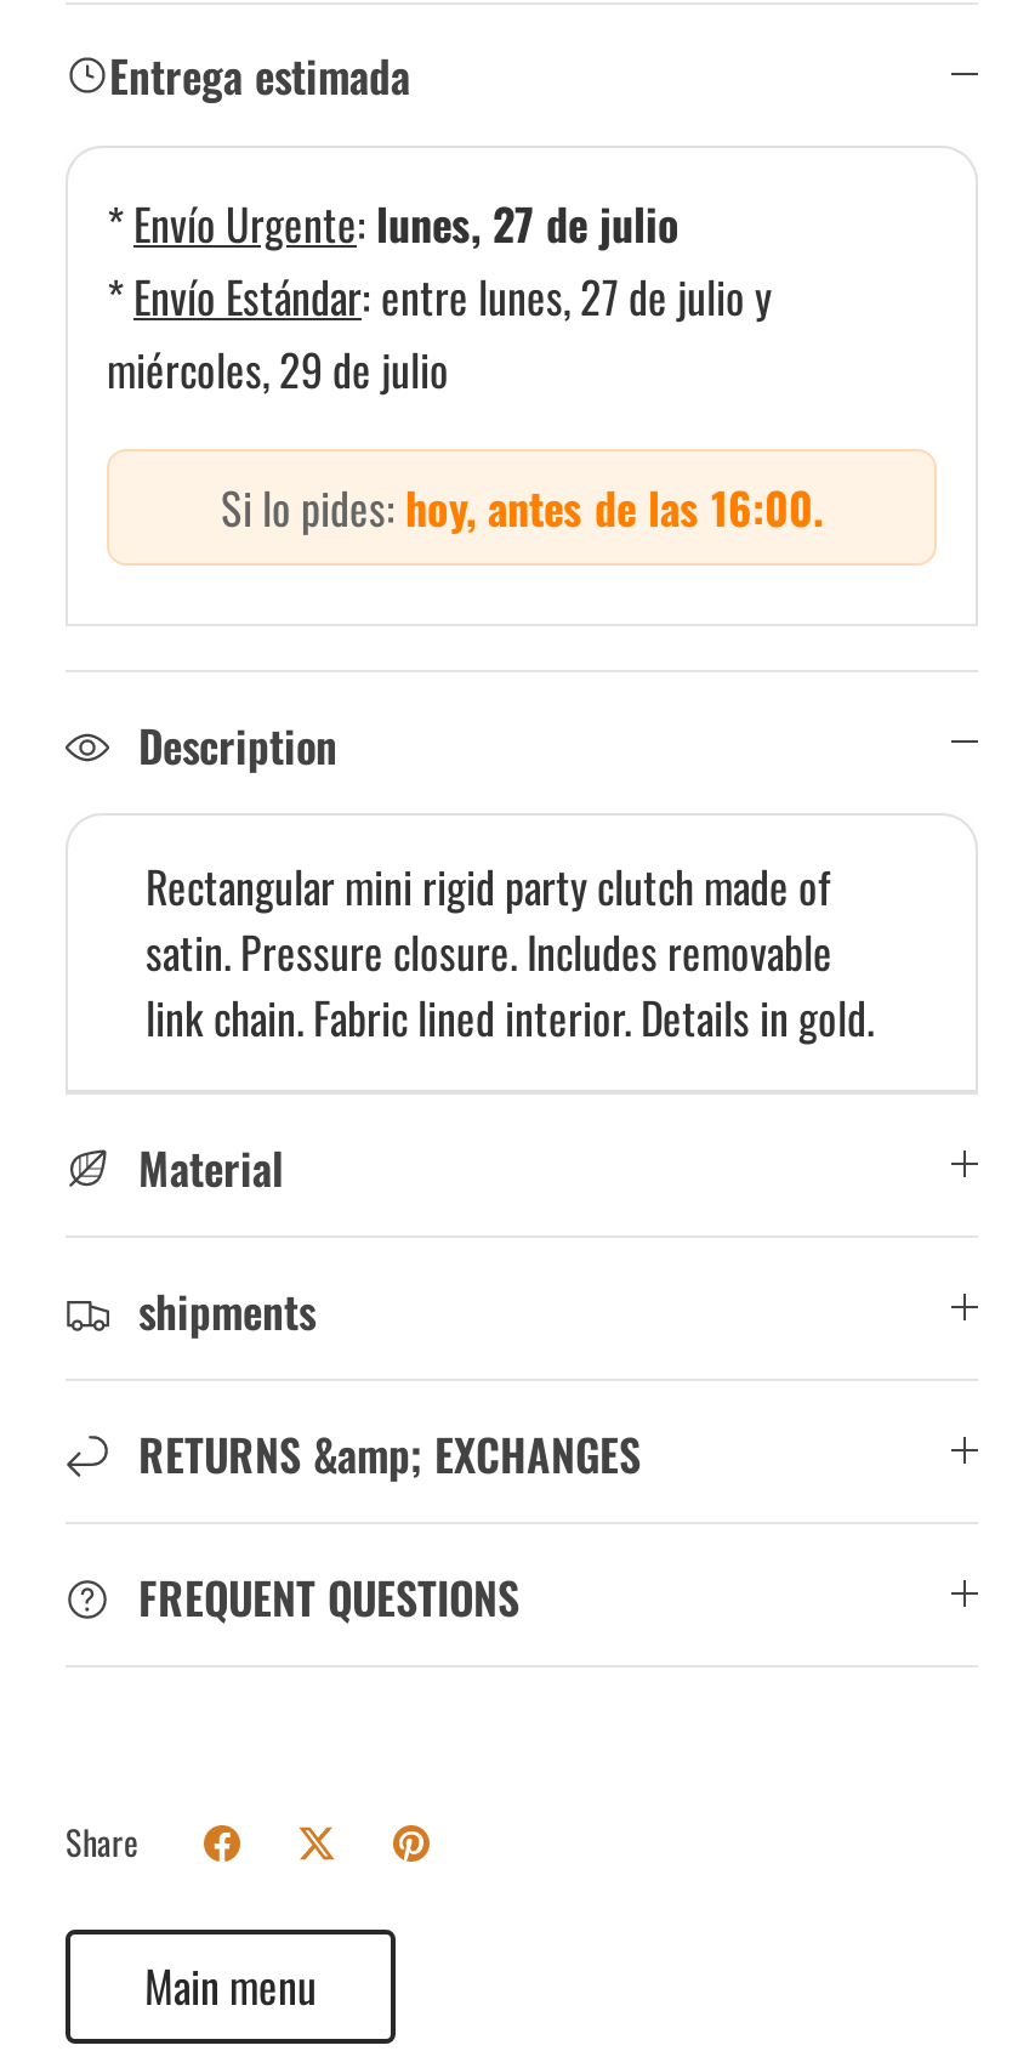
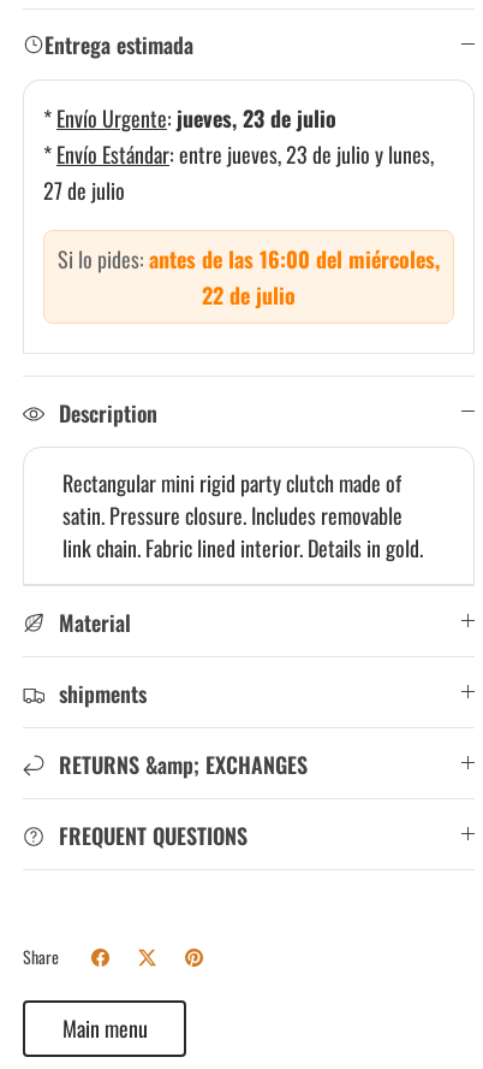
[107,192,772,400] * Envío Urgente: lunes, 27 de julio | * Envío Estándar: entre lunes, 27 de julio y | miércoles, 29 de julio -> [43,102,434,206] * Envío Urgente: jueves, 23 de julio | * Envío Estándar: entre jueves, 23 de julio y lunes, | 27 de julio
[221,476,823,539] Si lo pides: hoy, antes de las 16:00. -> [58,243,440,311] Si lo pides: antes de las 16:00 del miércoles, | 22 de julio

